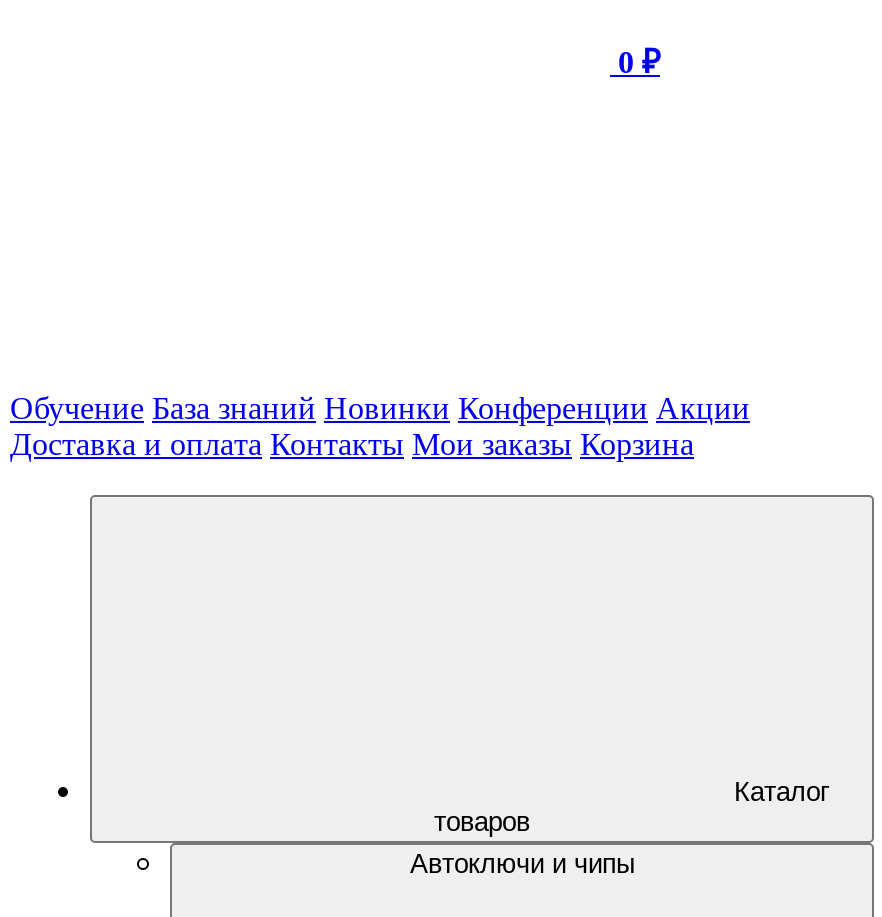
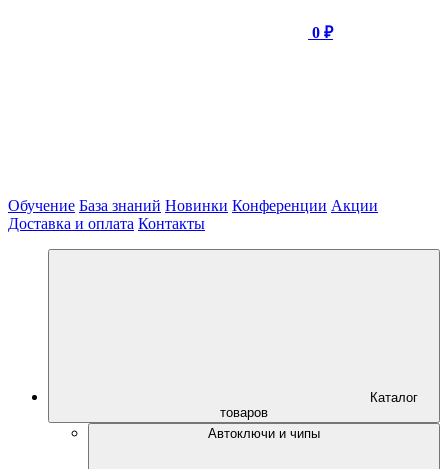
[10,427,694,461] Доставка и оплата Контакты Мои заказы Корзина -> [8,215,205,232] Доставка и оплата Контакты

